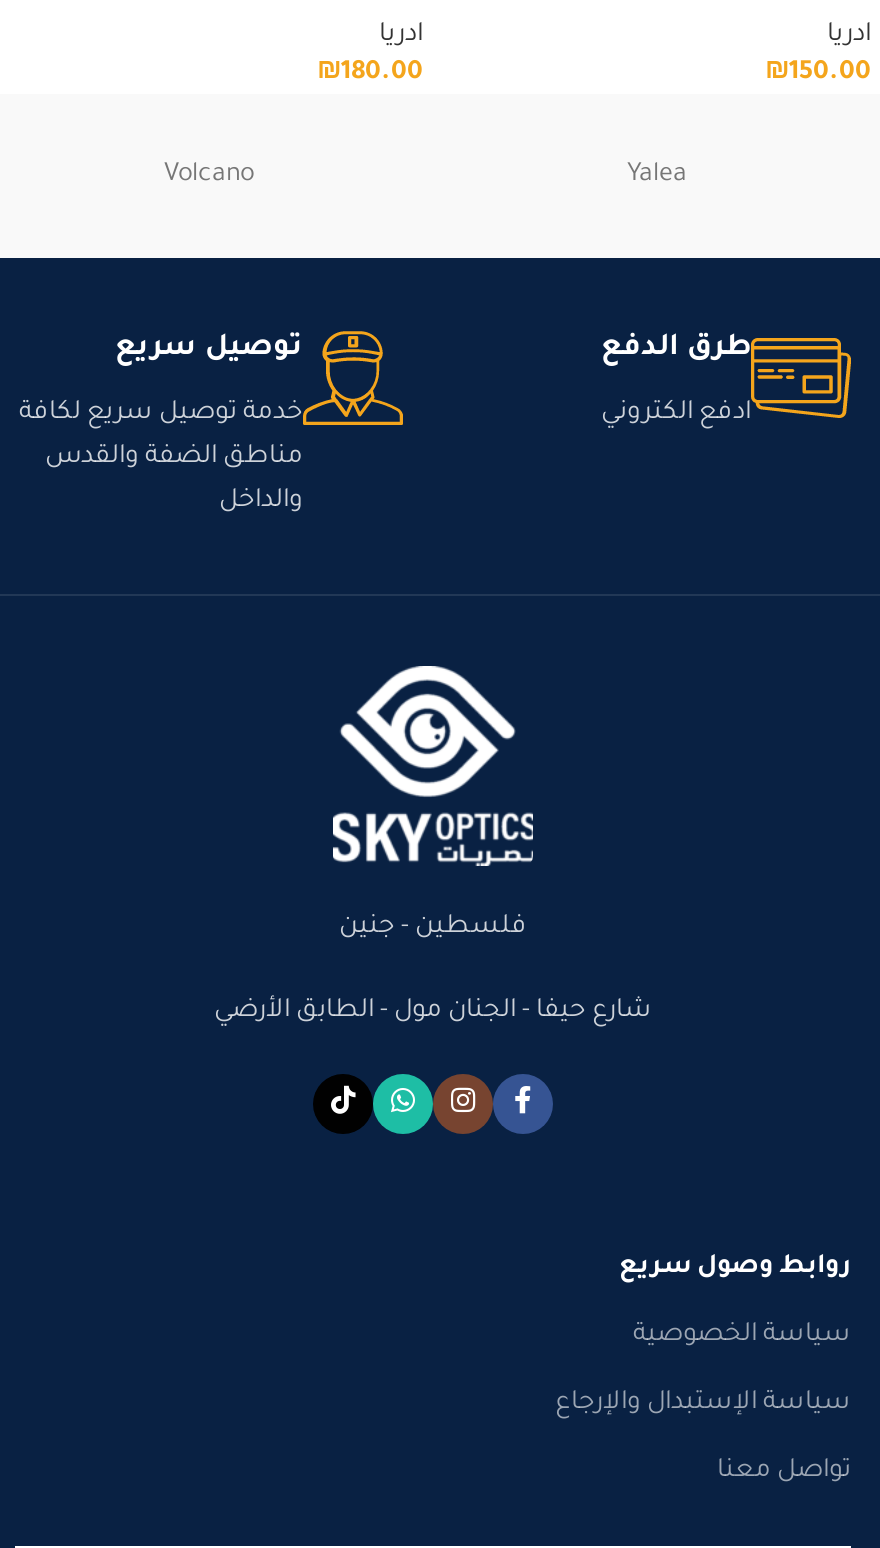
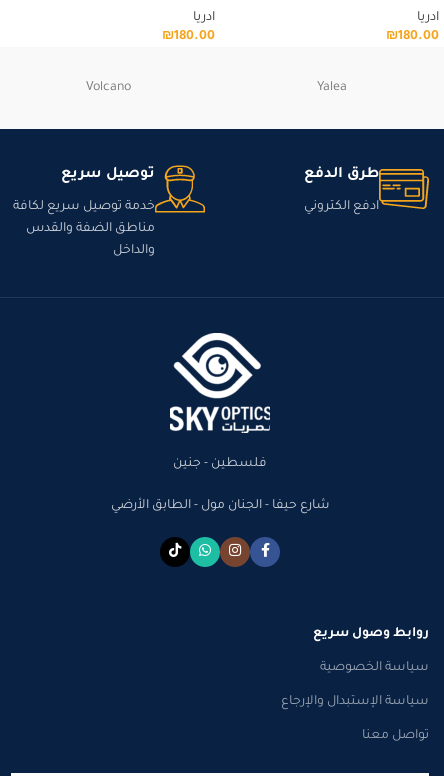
[765,61,871,89] ₪150.00 -> [386,30,439,44] ₪180.00

